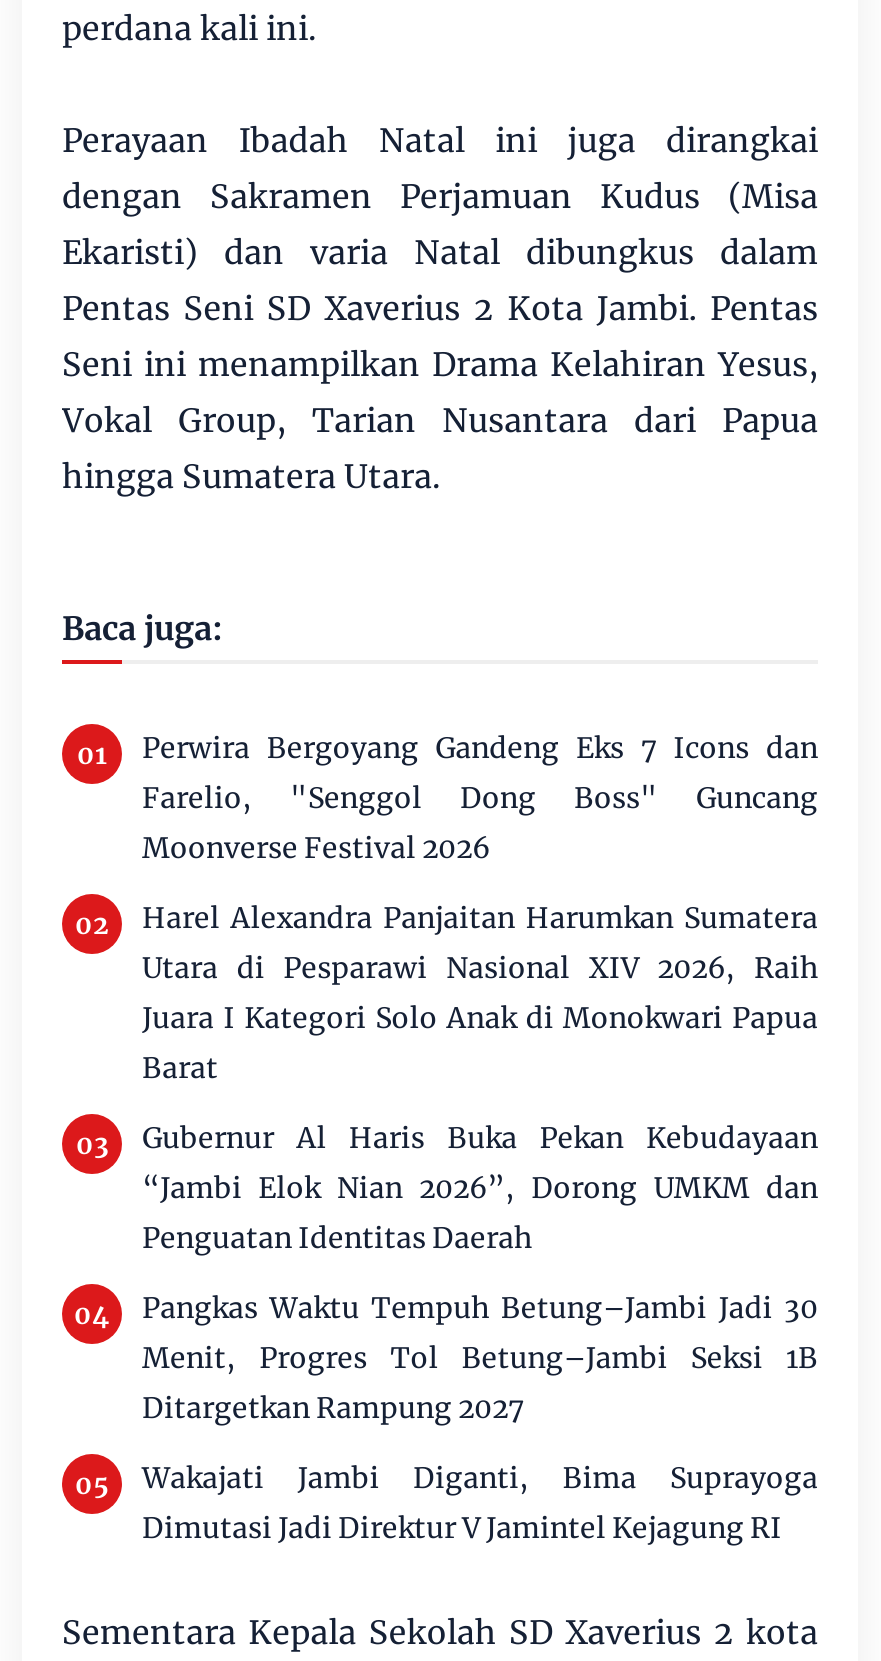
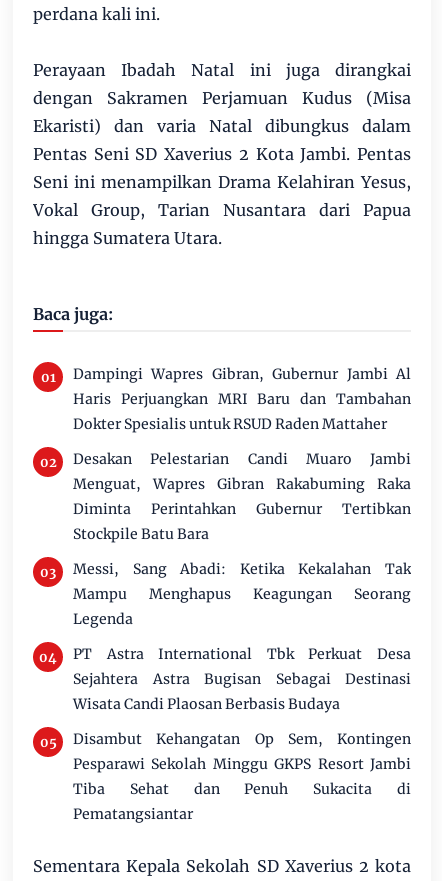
[142,730,818,866] Perwira Bergoyang Gandeng Eks 7 Icons dan | Farelio, "Senggol Dong Boss" Guncang | Moonverse Festival 2026 -> [73,365,411,433] Dampingi Wapres Gibran, Gubernur Jambi Al | Haris Perjuangkan MRI Baru dan Tambahan | Dokter Spesialis untuk RSUD Raden Mattaher
[142,900,818,1086] Harel Alexandra Panjaitan Harumkan Sumatera | Utara di Pesparawi Nasional XIV 2026, Raih | Juara I Kategori Solo Anak di Monokwari Papua | Barat -> [73,450,411,543] Desakan Pelestarian Candi Muaro Jambi | Menguat, Wapres Gibran Rakabuming Raka | Diminta Perintahkan Gubernur Tertibkan | Stockpile Batu Bara
[142,1120,818,1256] Gubernur Al Haris Buka Pekan Kebudayaan | “Jambi Elok Nian 2026”, Dorong UMKM dan | Penguatan Identitas Daerah -> [73,560,411,628] Messi, Sang Abadi: Ketika Kekalahan Tak | Mampu Menghapus Keagungan Seorang | Legenda
[142,1290,818,1426] Pangkas Waktu Tempuh Betung–Jambi Jadi 30 | Menit, Progres Tol Betung–Jambi Seksi 1B | Ditargetkan Rampung 2027 -> [73,645,411,713] PT Astra International Tbk Perkuat Desa | Sejahtera Astra Bugisan Sebagai Destinasi | Wisata Candi Plaosan Berbasis Budaya
[142,1460,818,1546] Wakajati Jambi Diganti, Bima Suprayoga | Dimutasi Jadi Direktur V Jamintel Kejagung RI -> [73,730,411,823] Disambut Kehangatan Op Sem, Kontingen | Pesparawi Sekolah Minggu GKPS Resort Jambi | Tiba Sehat dan Penuh Sukacita di | Pematangsiantar

